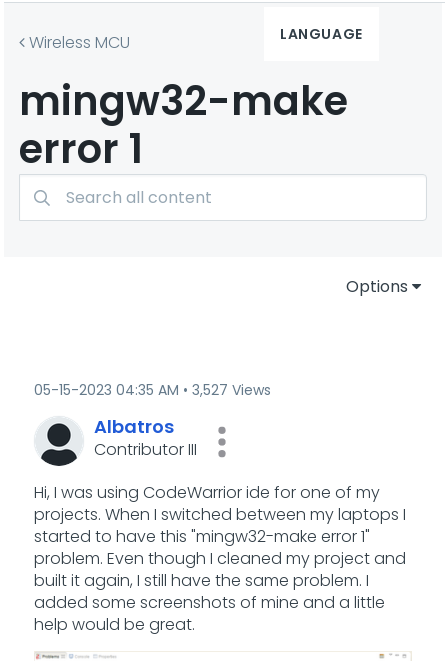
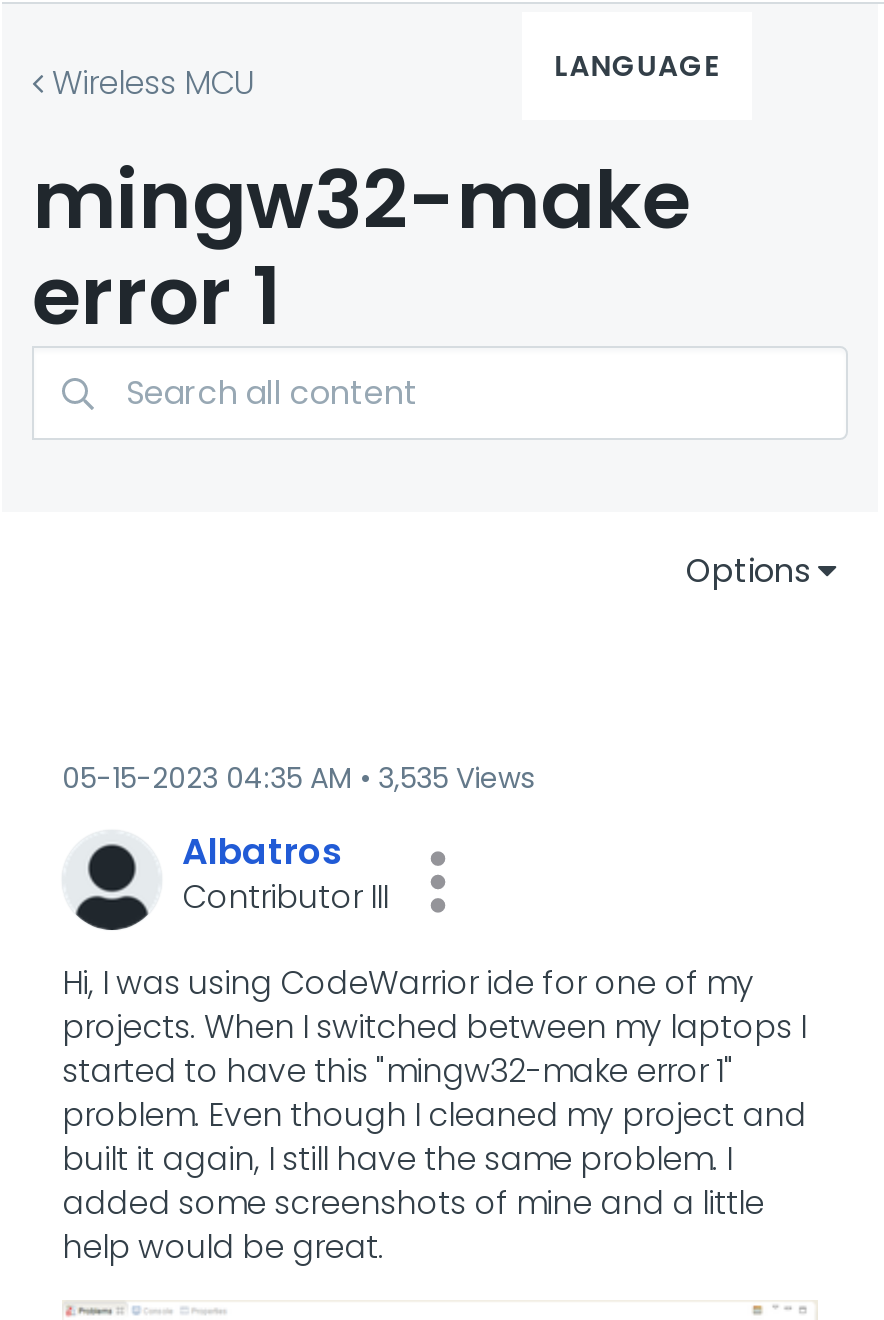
[34,380,271,400] 05-15-2023 04:35 AM 3,527 Views -> [62,758,534,798] 05-15-2023 04:35 AM 3,535 Views

